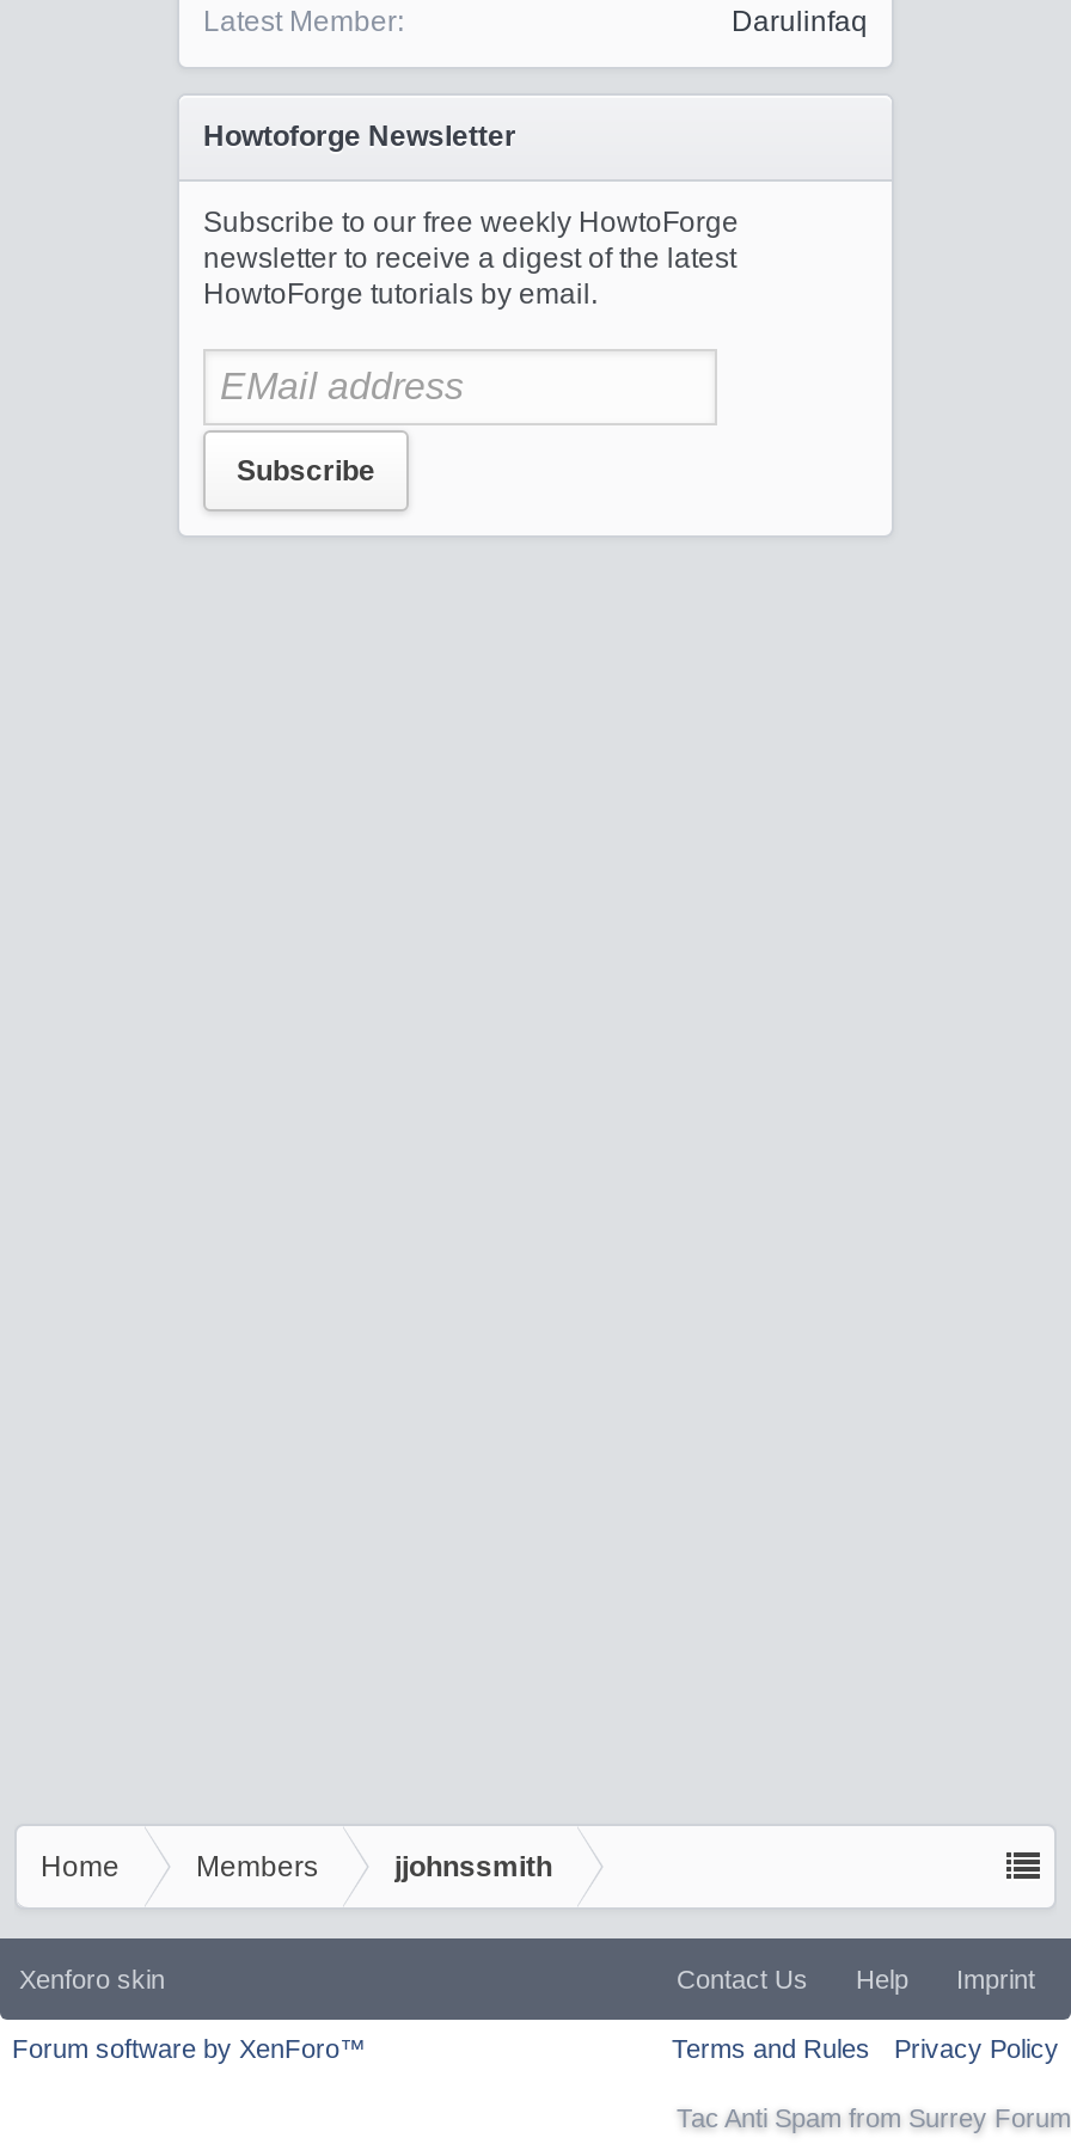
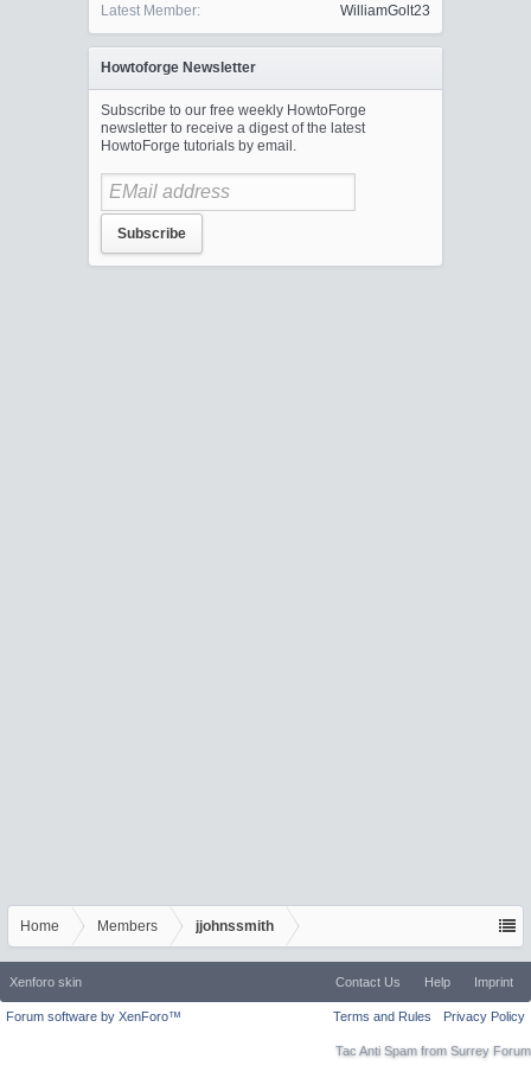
[732,5,868,38] Darulinfaq -> [340,2,430,19] WilliamGolt23

